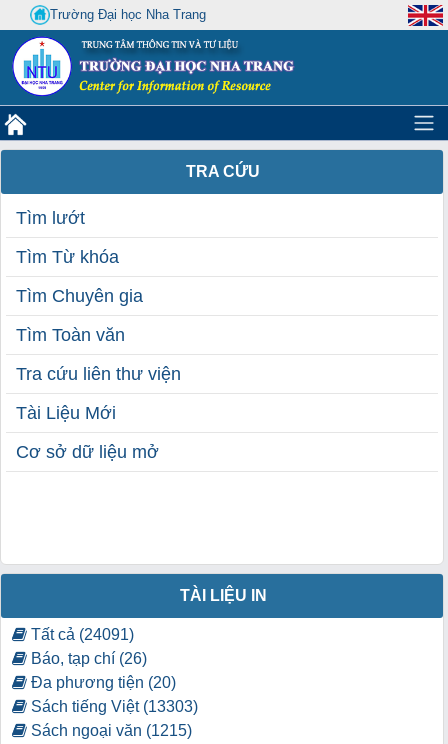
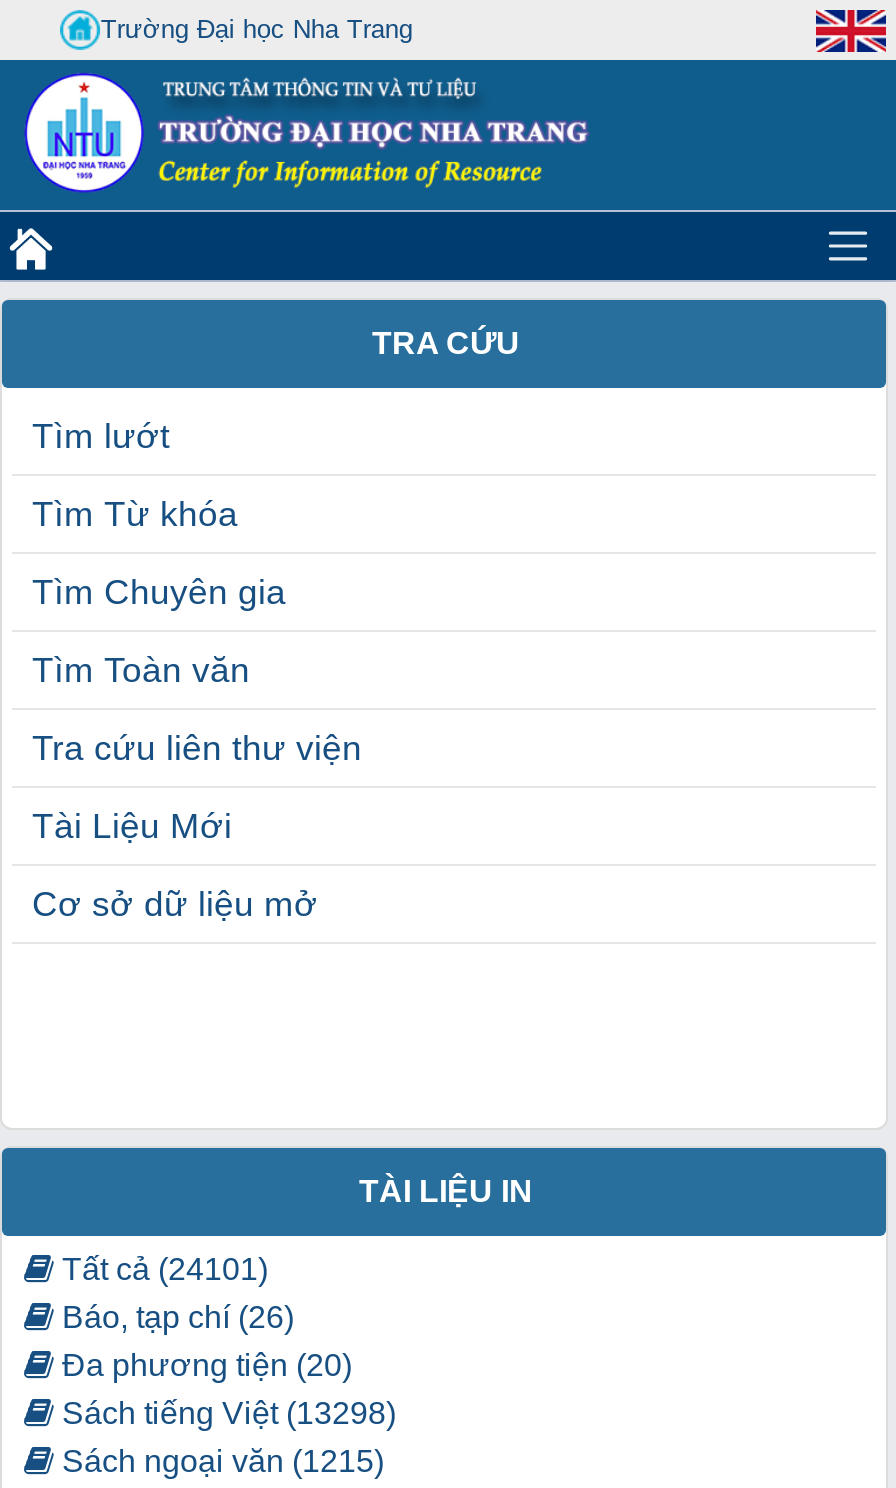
[27,626,134,643] Tất cả (24091) -> [54,1251,268,1285] Tất cả (24101)
[27,698,198,715] Sách tiếng Việt (13303) -> [54,1395,396,1429] Sách tiếng Việt (13298)

